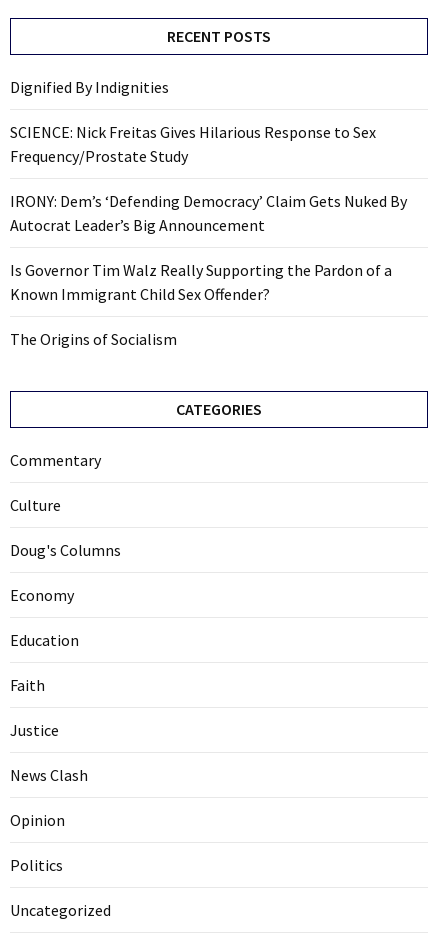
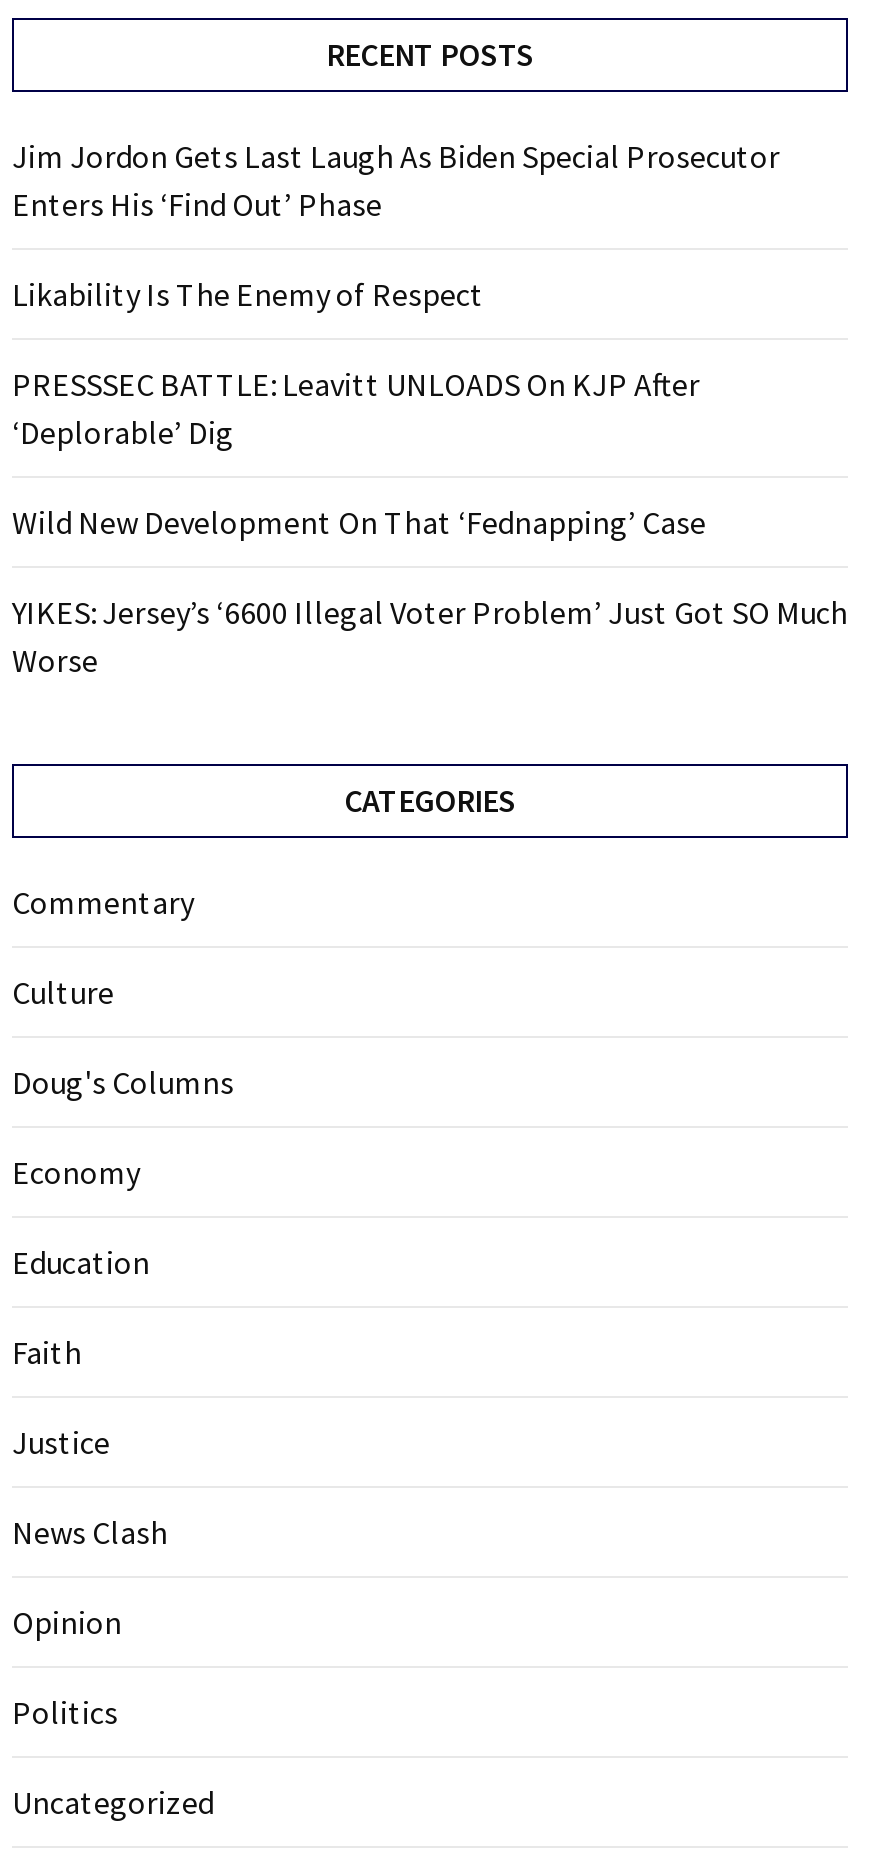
[10,77,169,97] Dignified By Indignities -> [12,136,780,224] Jim Jordon Gets Last Laugh As Biden Special Prosecutor | Enters His ‘Find Out’ Phase
[10,122,376,166] SCIENCE: Nick Freitas Gives Hilarious Response to Sex | Frequency/Prostate Study -> [12,274,484,314] Likability Is The Enemy of Respect
[10,191,407,235] IRONY: Dem’s ‘Defending Democracy’ Claim Gets Nuked By | Autocrat Leader’s Big Announcement -> [12,364,700,452] PRESSSEC BATTLE: Leavitt UNLOADS On KJP After | ‘Deplorable’ Dig
[10,260,392,304] Is Governor Tim Walz Really Supporting the Pardon of a | Known Immigrant Child Sex Offender? -> [12,502,706,542] Wild New Development On That ‘Fednapping’ Case
[10,329,177,349] The Origins of Socialism -> [12,592,848,680] YIKES: Jersey’s ‘6600 Illegal Voter Problem’ Just Got SO Much | Worse

